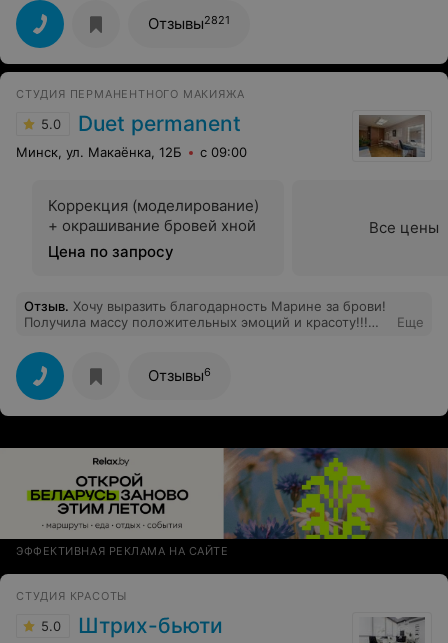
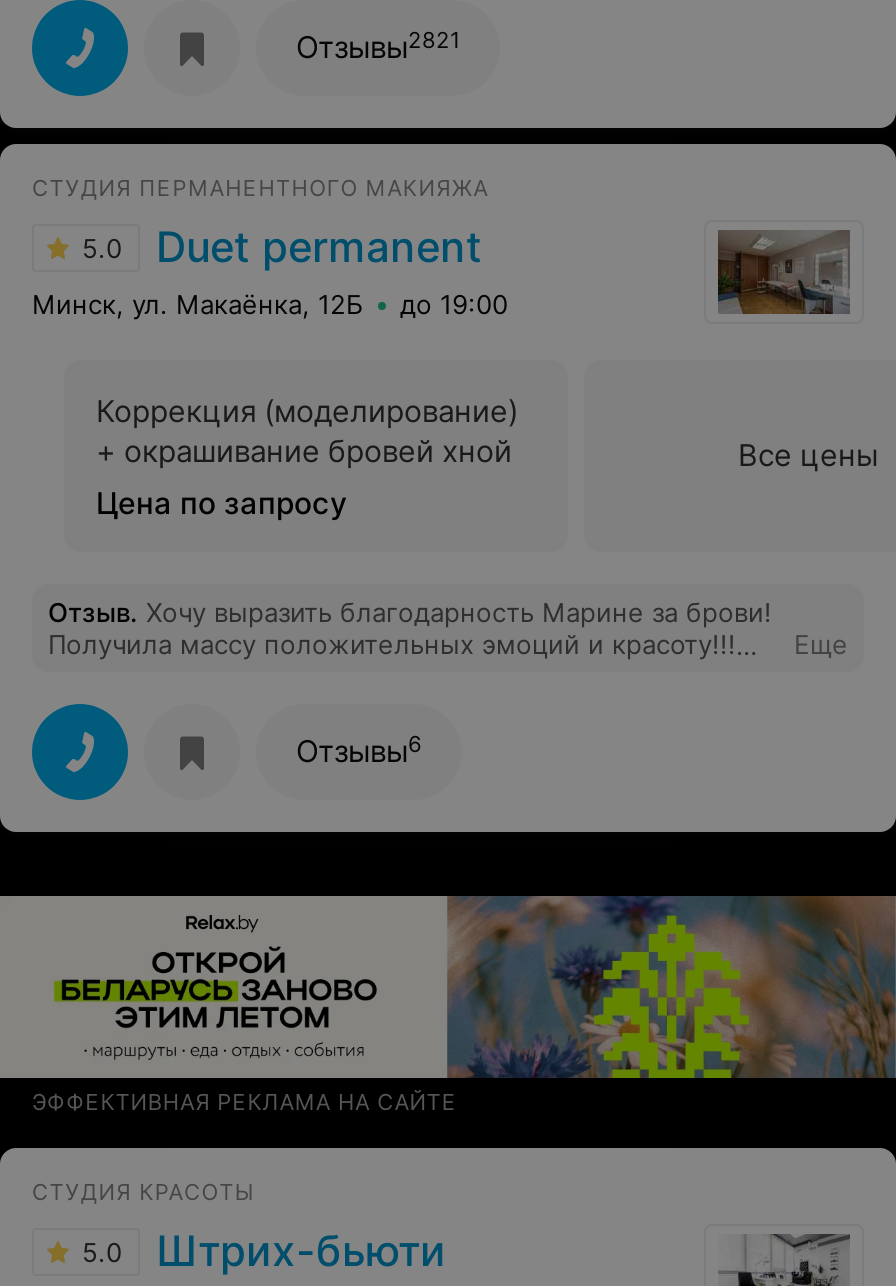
[200,144,247,160] с 09:00 -> [400,289,508,321] до 19:00

